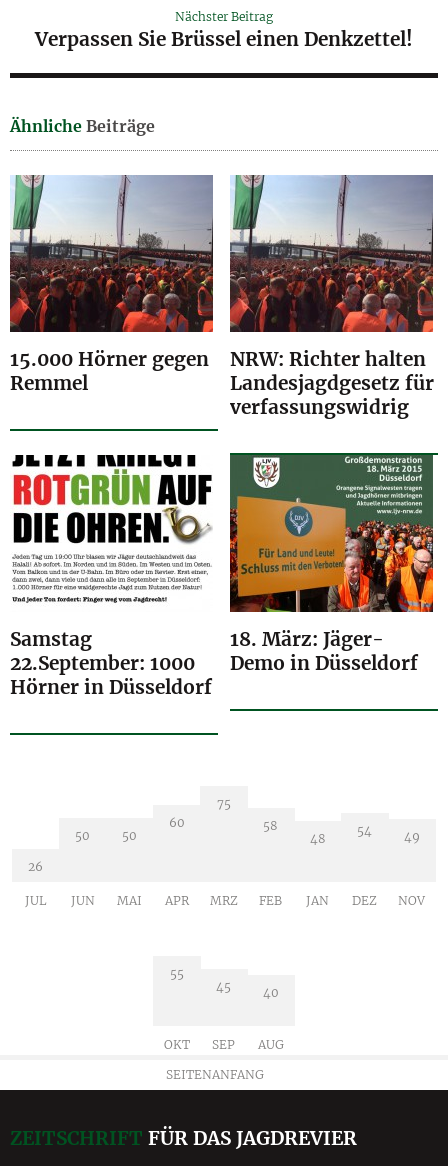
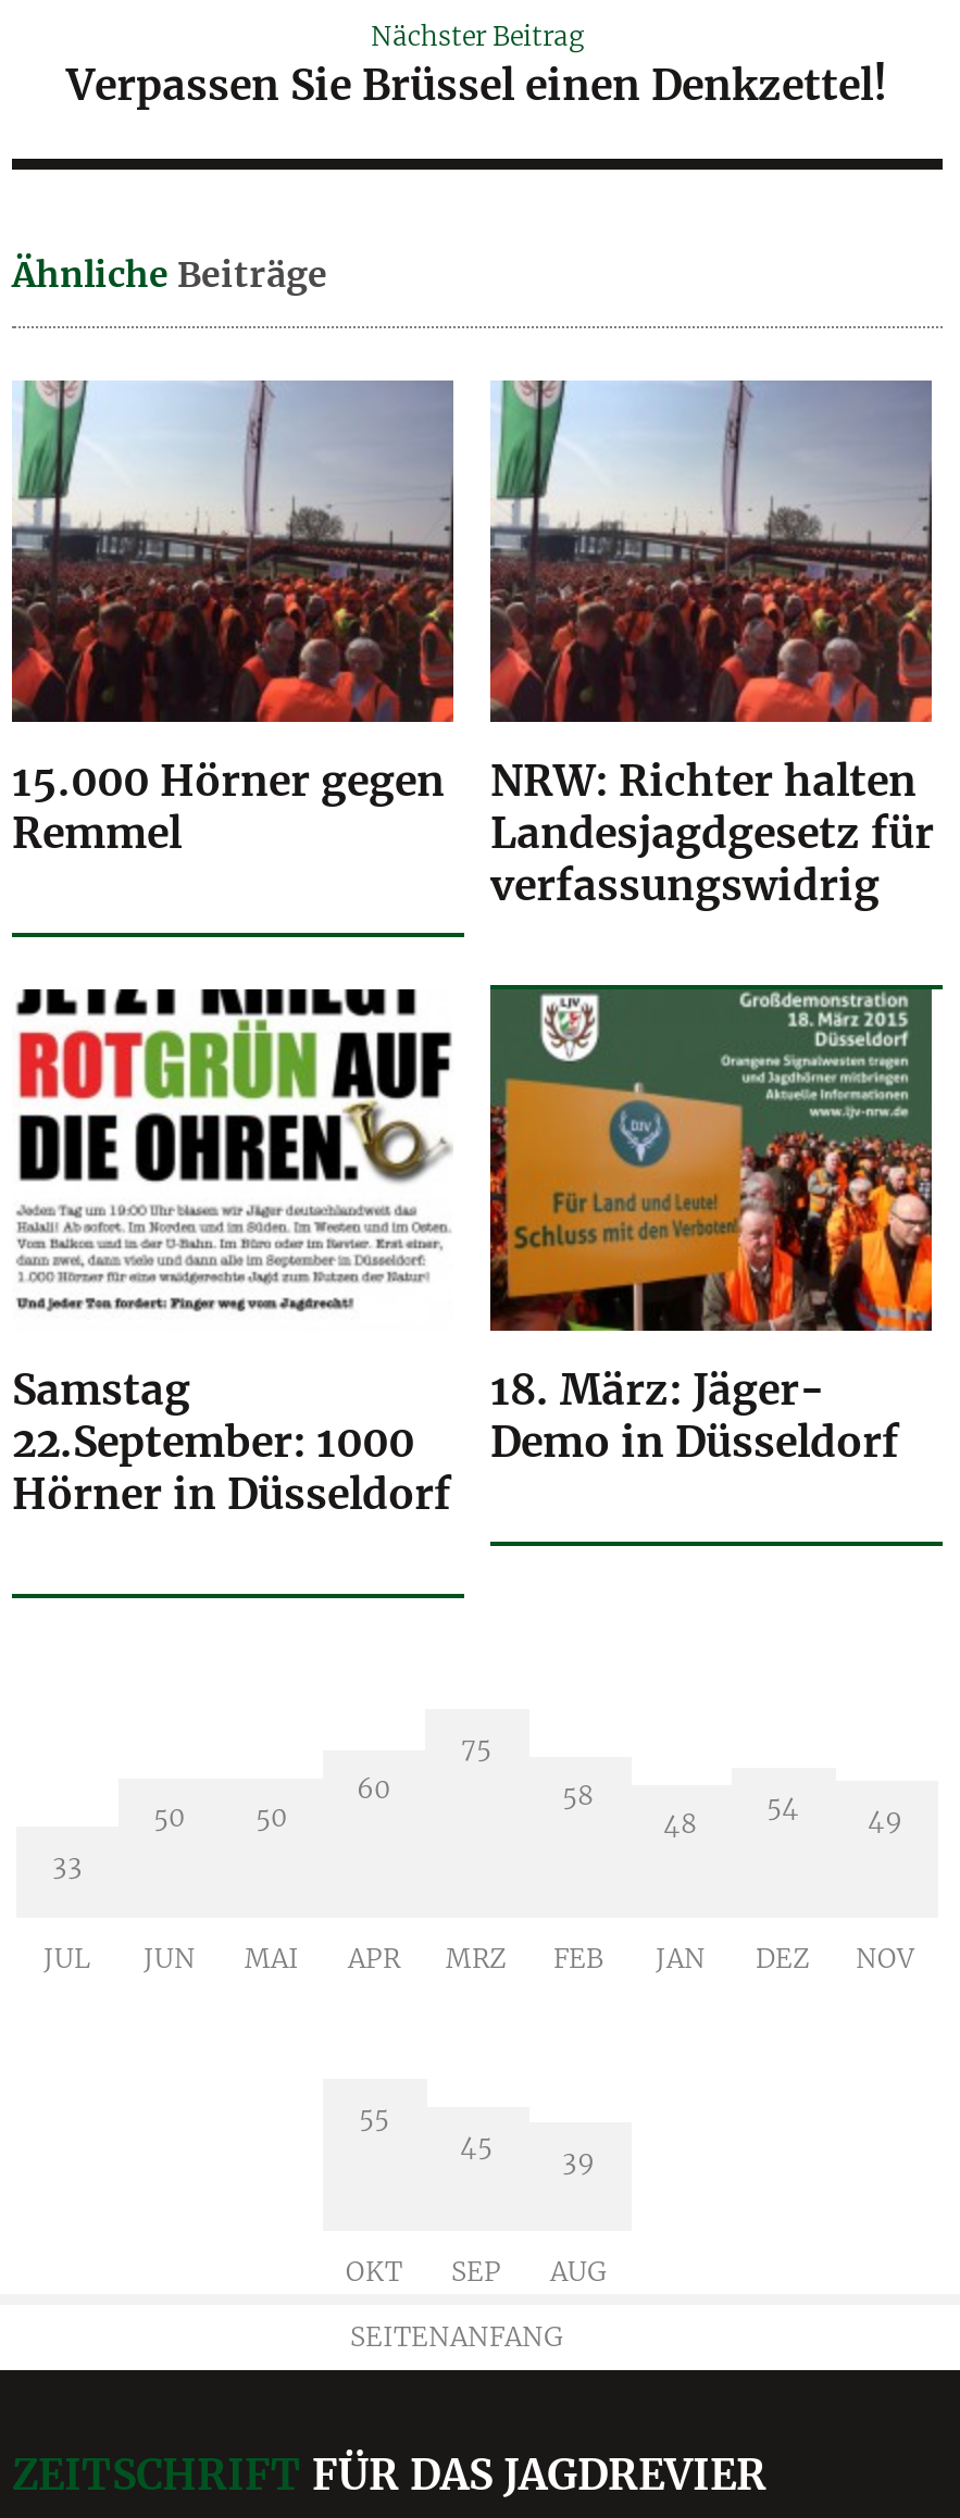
[28,859,43,874] 26 -> [52,1848,83,1881] 33
[262,985,278,1000] 40 -> [562,2144,595,2177] 39

